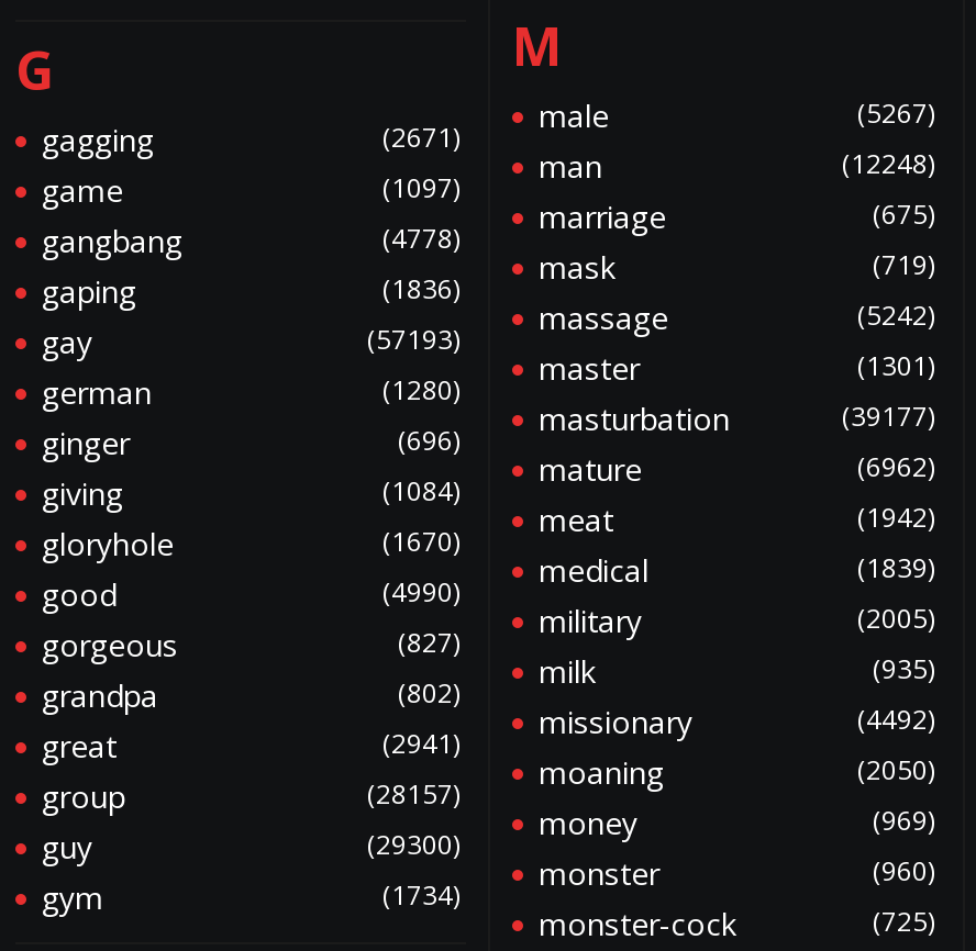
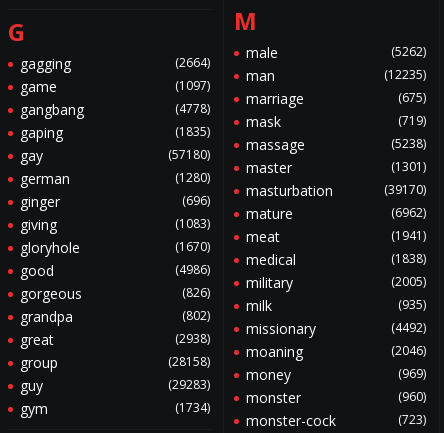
[857,94,934,131] (5267) -> [391,43,426,60] (5262)
[382,118,459,155] (2671) -> [175,54,210,71] (2664)
[842,145,934,182] (12248) -> [384,66,426,83] (12235)
[382,270,459,307] (1836) -> [175,123,210,140] (1835)
[857,296,934,333] (5242) -> [391,135,426,152] (5238)
[367,320,459,358] (57193) -> [168,146,210,163] (57180)
[842,397,934,434] (39177) -> [384,181,426,198] (39170)
[382,472,459,509] (1084) -> [175,215,210,232] (1083)
[857,498,934,535] (1942) -> [391,227,426,244] (1941)
[857,549,934,586] (1839) -> [391,250,426,267] (1838)
[382,573,459,610] (4990) -> [175,261,210,278] (4986)
[398,623,459,661] (827) -> [182,284,210,301] (826)
[382,724,459,762] (2941) -> [175,330,210,347] (2938)
[857,751,934,788] (2050) -> [391,342,426,359] (2046)
[367,775,459,812] (28157) -> [168,353,210,370] (28158)
[367,825,459,863] (29300) -> [168,376,210,393] (29283)
[873,902,934,940] (725) -> [398,411,426,428] (723)

